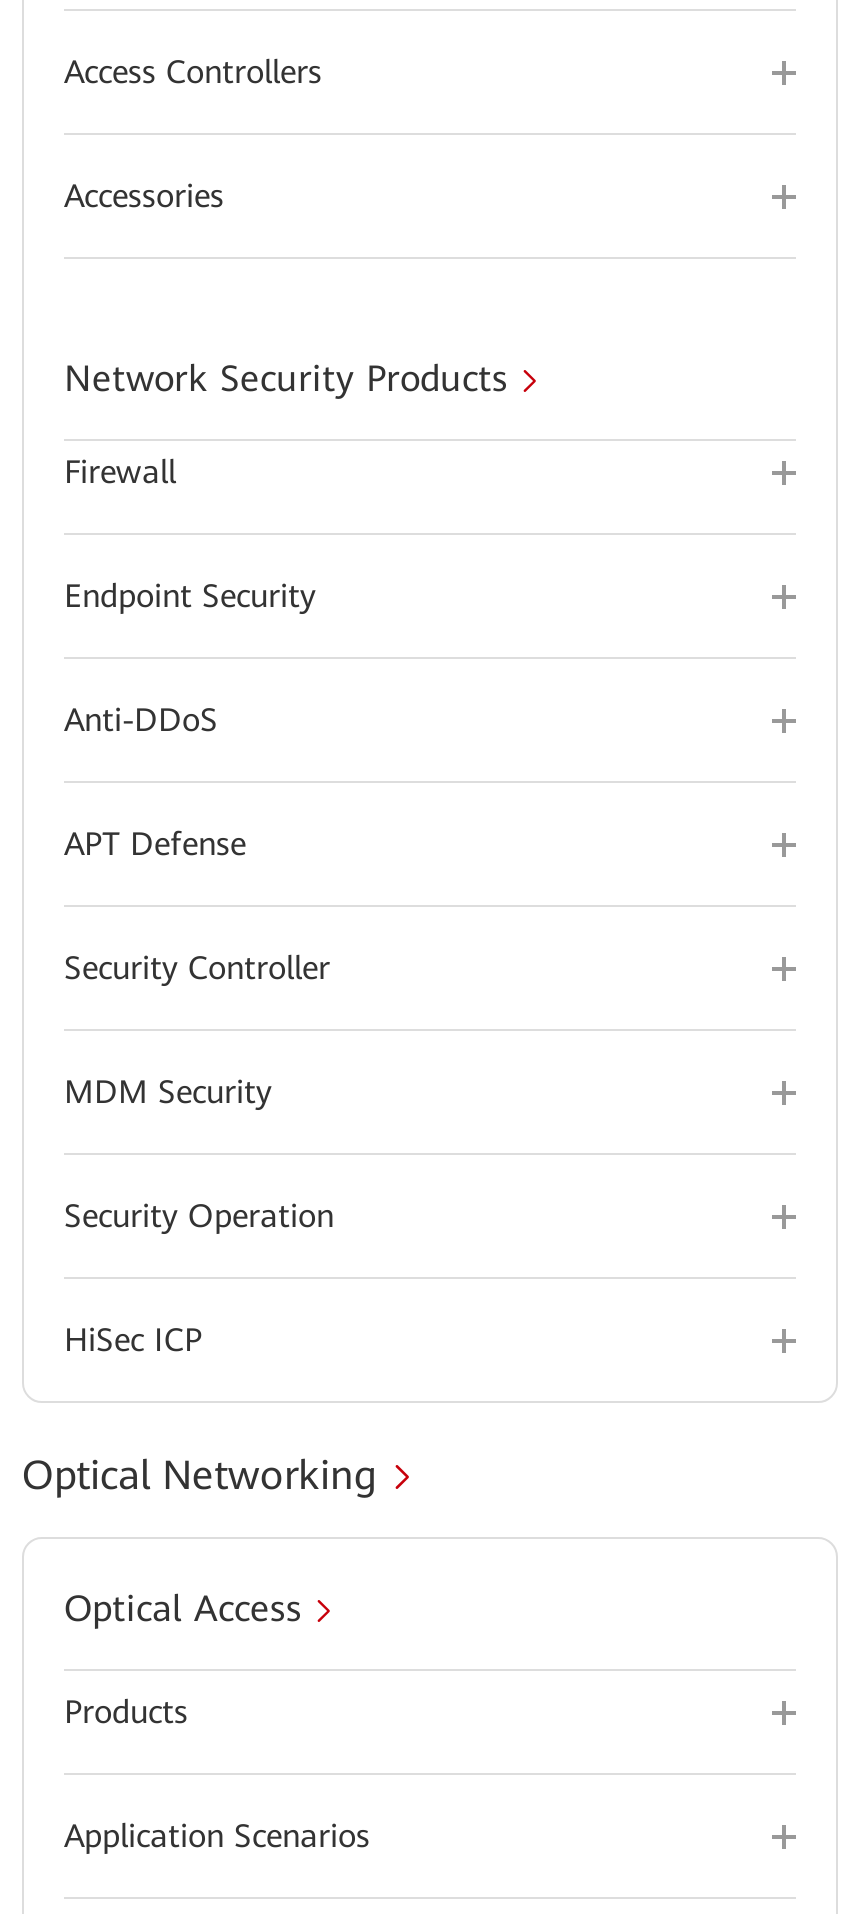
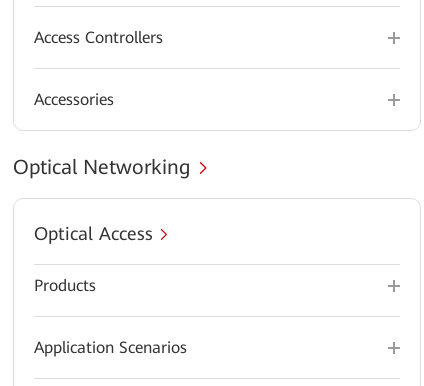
[64,357,508,1359] Network Security Products | Firewall | Endpoint Security | Anti-DDoS | APT Defense | Security Controller | MDM Security | Security Operation | HiSec ICP -> none

